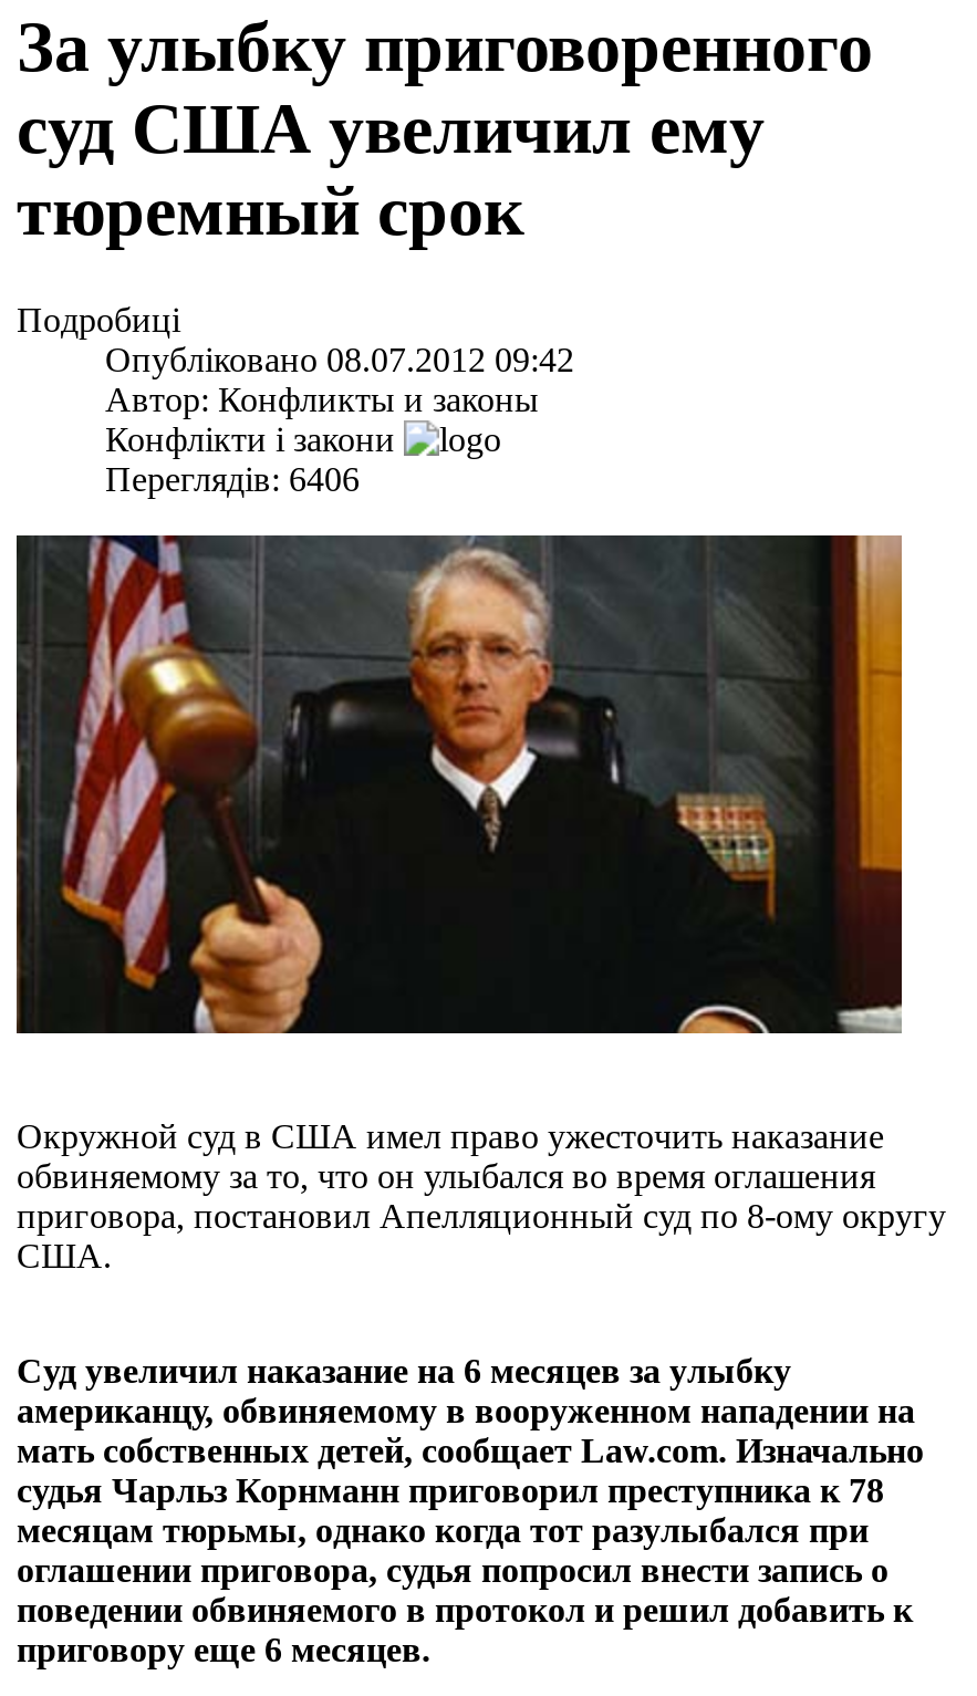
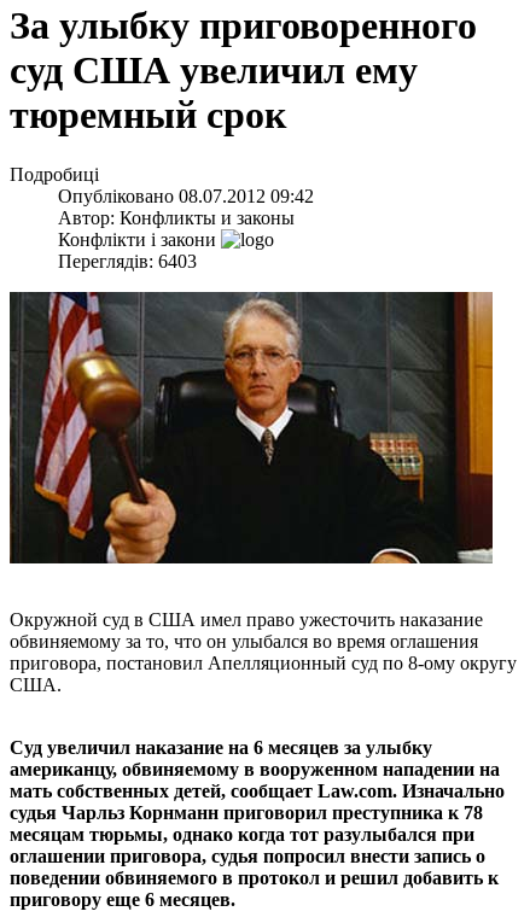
[105,460,360,498] Переглядів: 6406 -> [58,251,197,271] Переглядів: 6403

